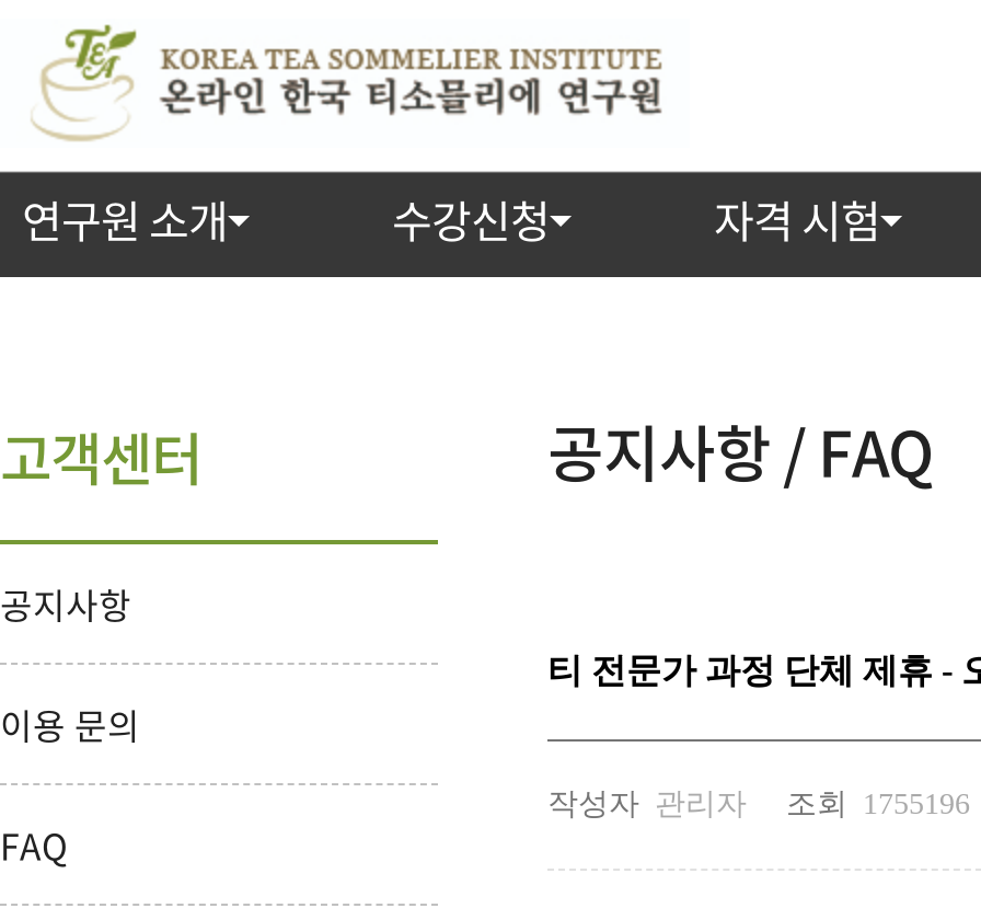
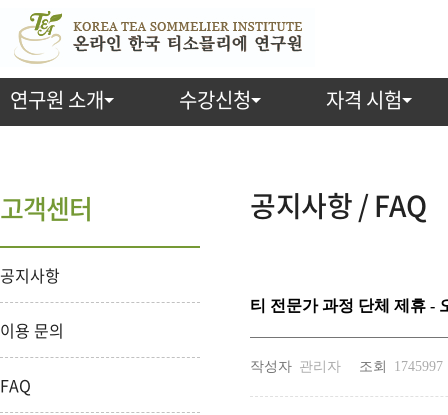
[547,788,970,820] 작성자 관리자 조회 1755196 -> [250,359,443,374] 작성자 관리자 조회 1745997

